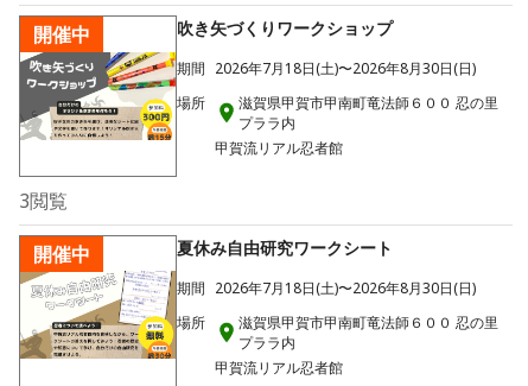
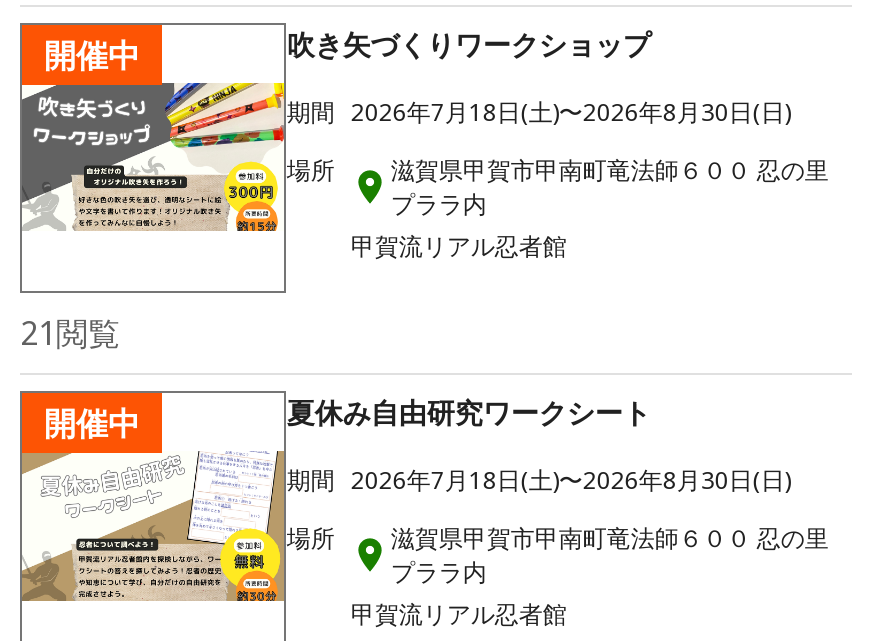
[19,187,68,213] 3閲覧 -> [20,311,120,355] 21閲覧

